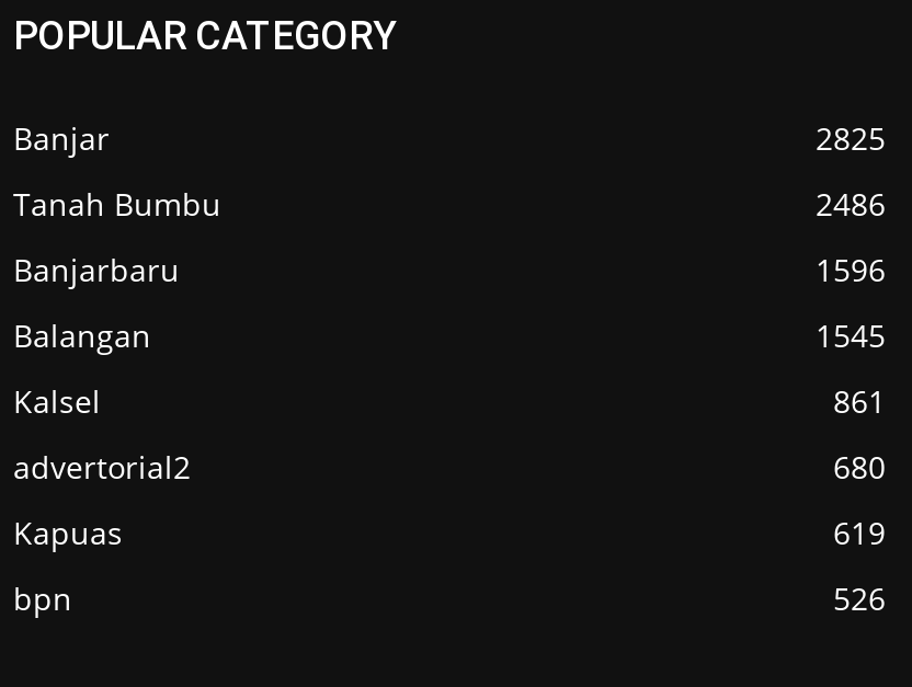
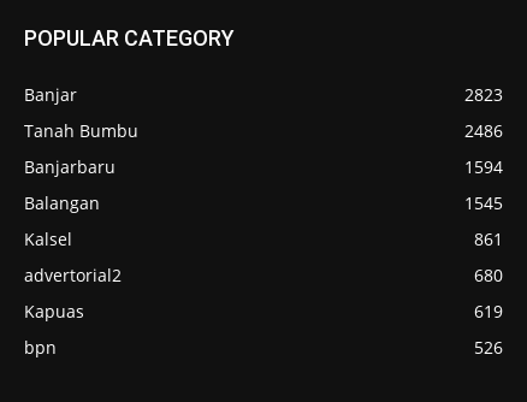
[816,117,886,158] 2825 -> [464,83,503,106] 2823
[816,248,886,290] 1596 -> [464,155,503,178] 1594

